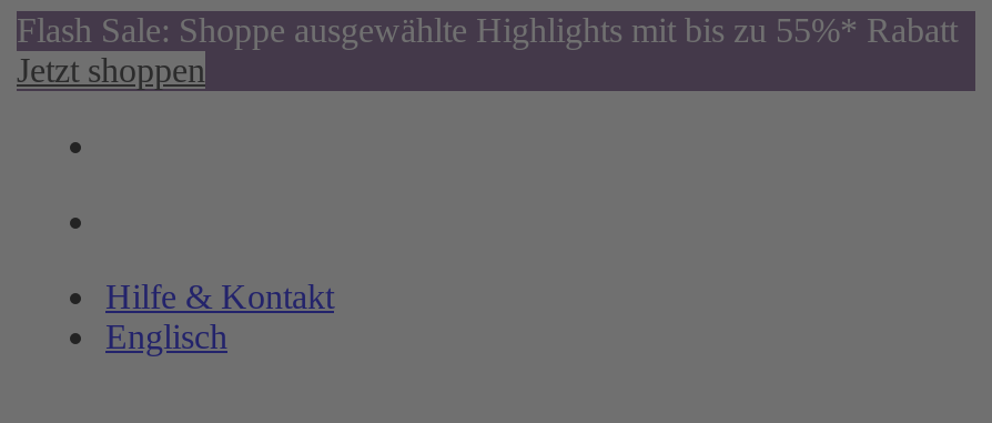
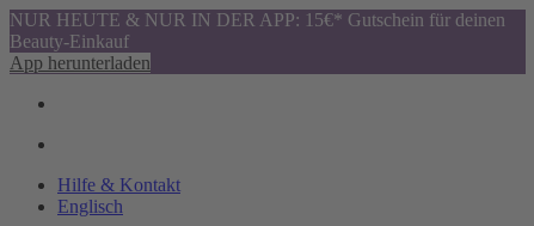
[17,11,958,89] Flash Sale: Shoppe ausgewählte Highlights mit bis zu 55%* Rabatt | Jetzt shoppen -> [10,10,505,73] NUR HEUTE & NUR IN DER APP: 15€* Gutschein für deinen | Beauty-Einkauf | App herunterladen

